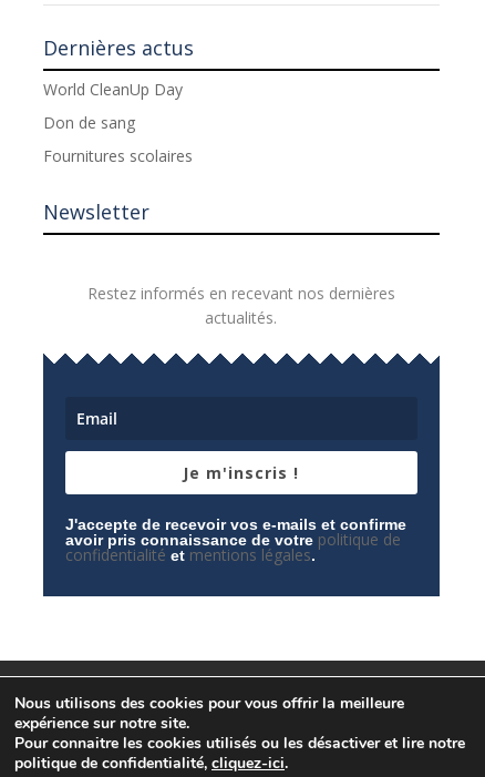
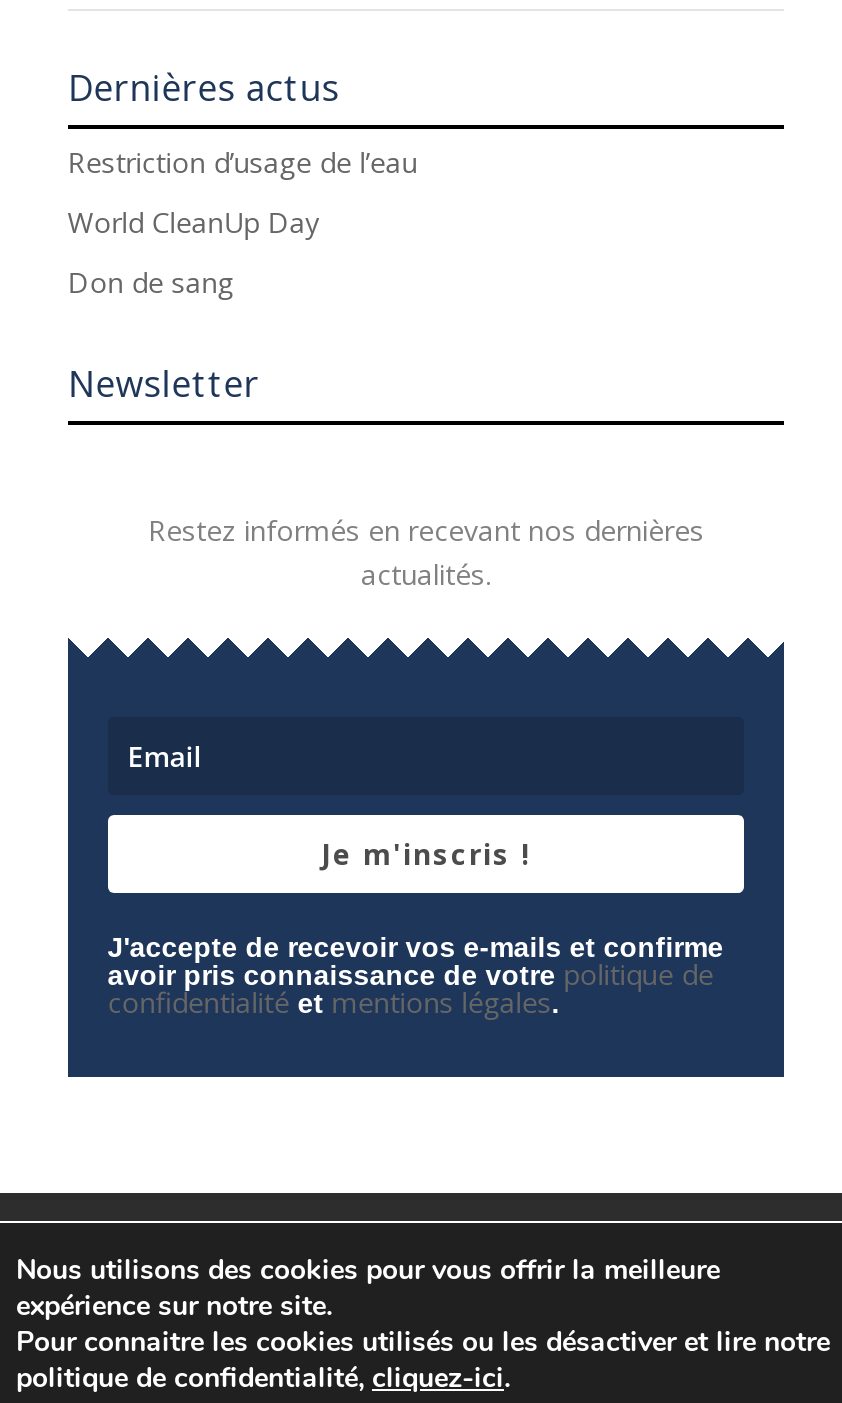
none -> [68,142,418,180] Restriction d’usage de l’eau
moved [43,78,182,133] -> [68,202,320,300]: World CleanUp Day | Don de sang
[43,145,192,166] Fournitures scolaires -> none

